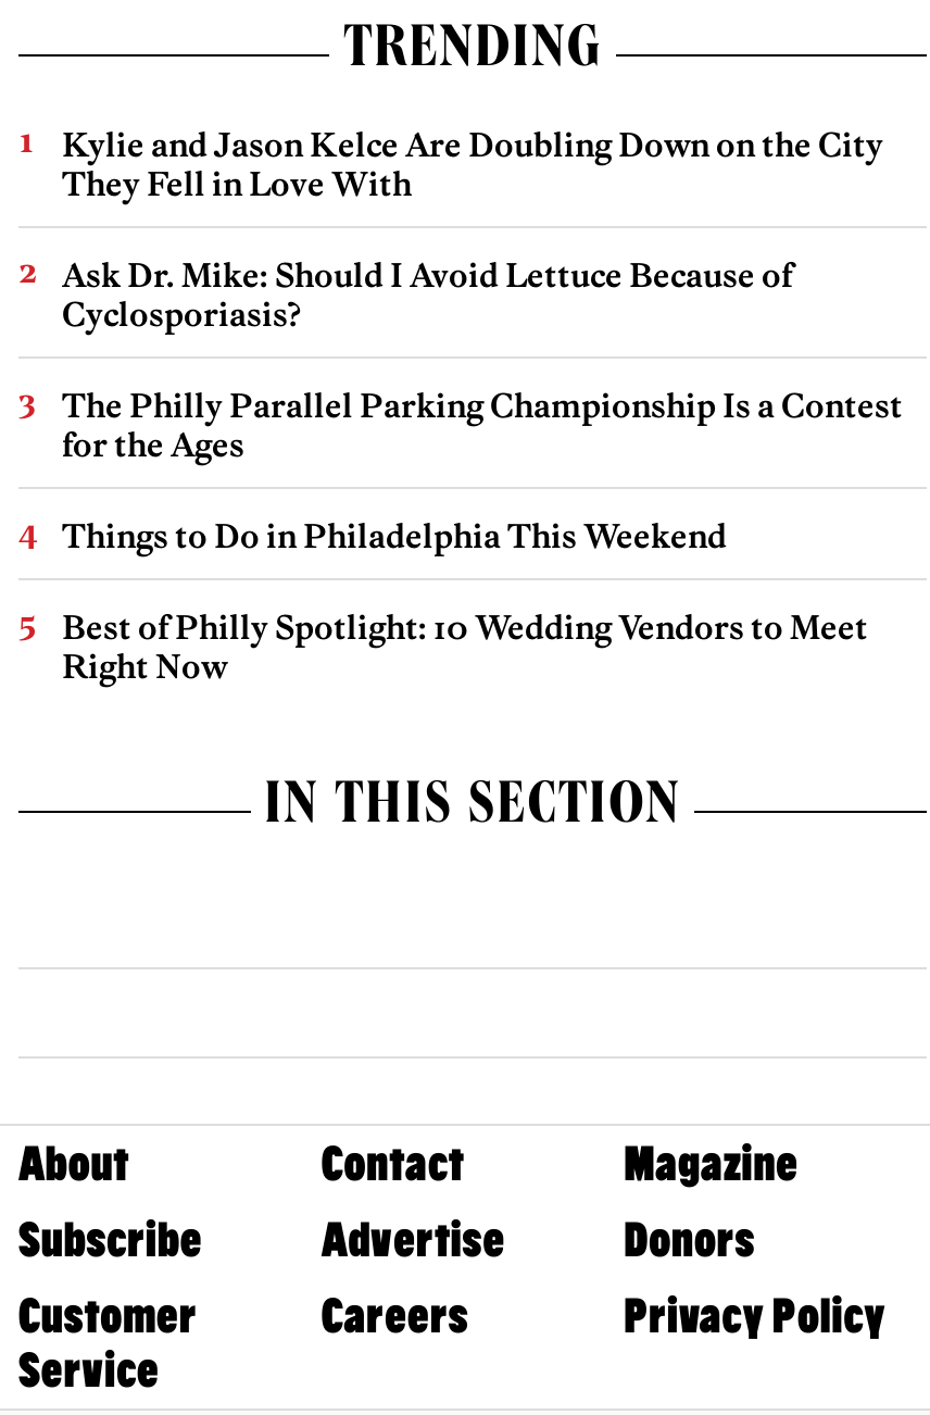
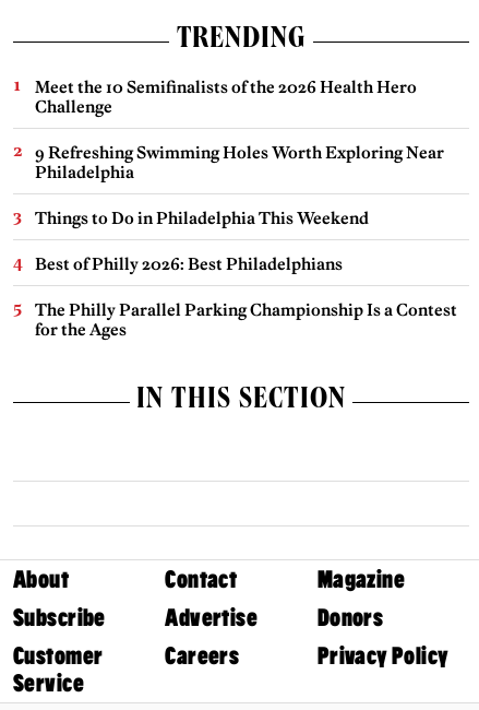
[62,125,883,336] Kylie and Jason Kelce Are Doubling Down on the City | They Fell in Love With | Ask Dr. Mike: Should I Avoid Lettuce Because of | Cyclosporiasis? -> [35,77,444,275] Meet the 10 Semifinalists of the 2026 Health Hero | Challenge | 9 Refreshing Swimming Holes Worth Exploring Near | Philadelphia | Best of Philly 2026: Best Philadelphians
moved [62,386,903,466] -> [35,300,457,340]: The Philly Parallel Parking Championship Is a Contest | for the Ages
moved [62,516,727,557] -> [35,208,369,229]: Things to Do in Philadelphia This Weekend
[62,607,868,688] Best of Philly Spotlight: 10 Wedding Vendors to Meet | Right Now -> none

